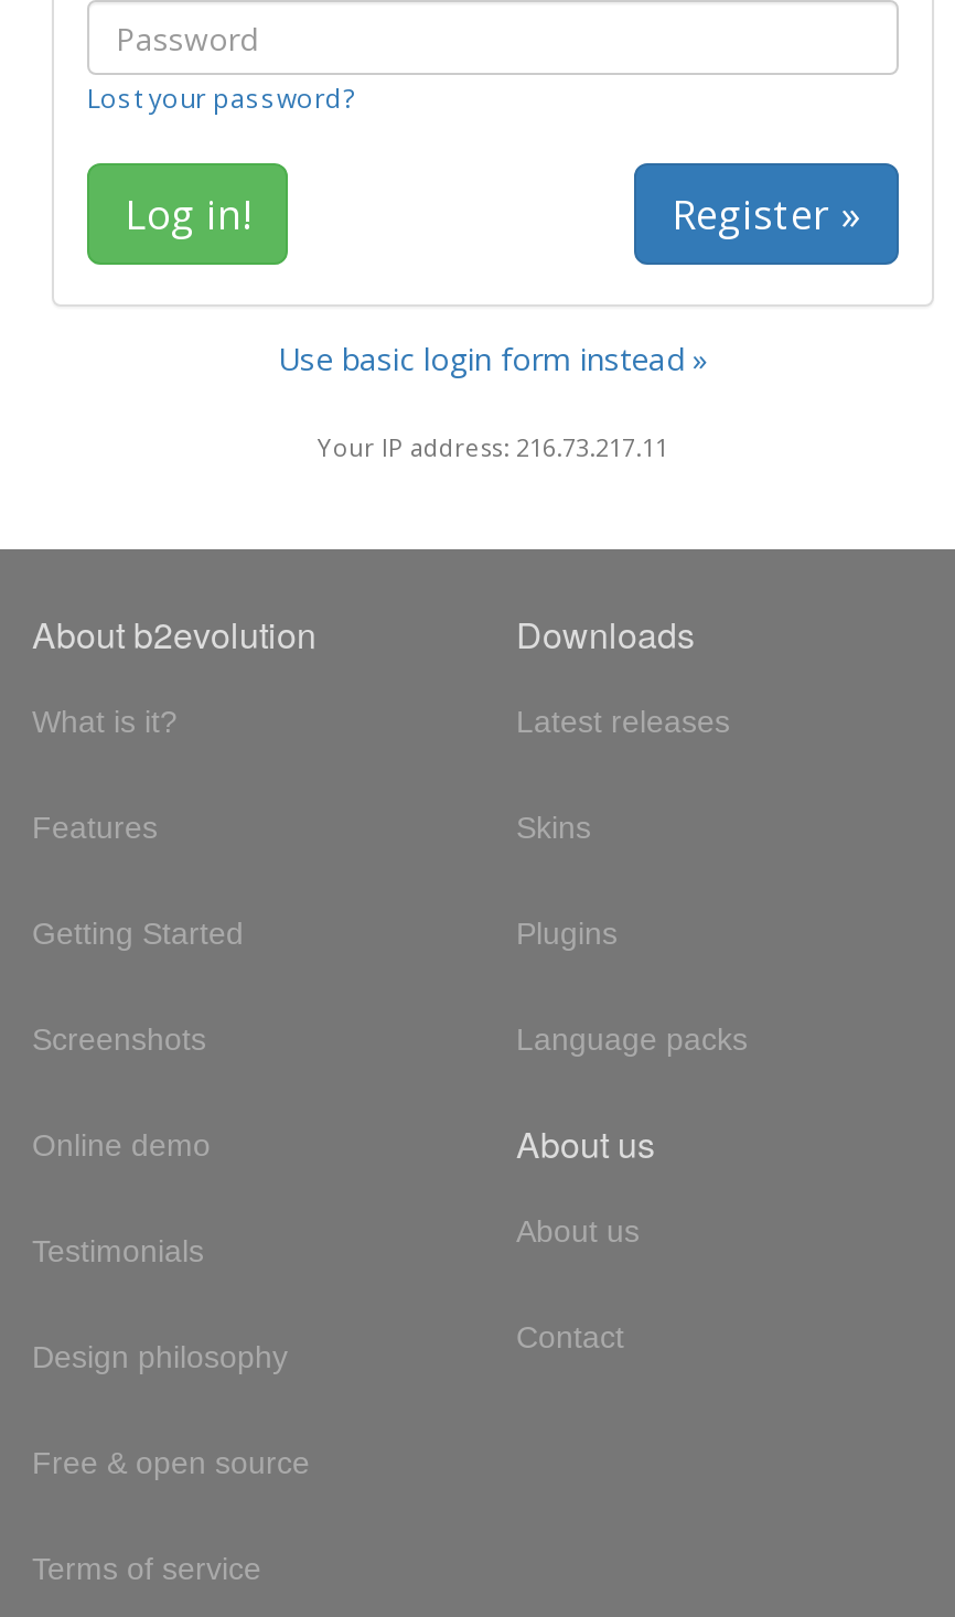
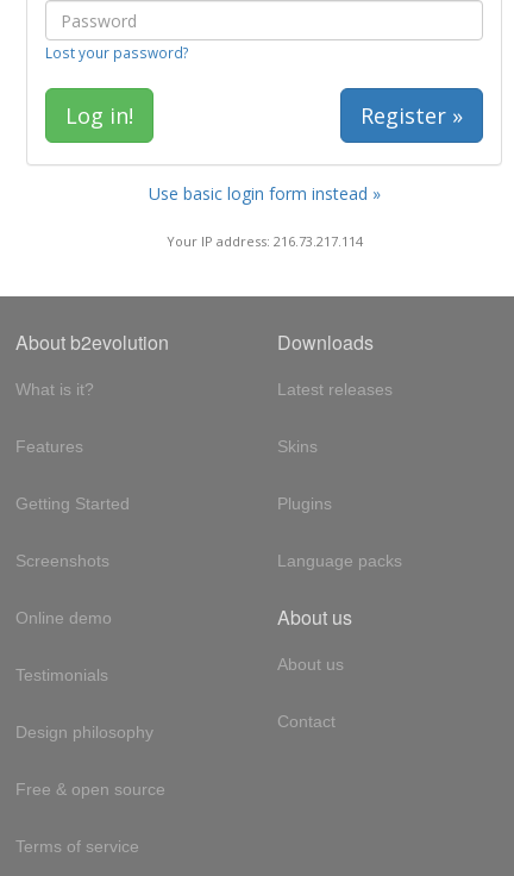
[318,430,668,463] Your IP address: 216.73.217.11 -> [166,232,362,250] Your IP address: 216.73.217.114

